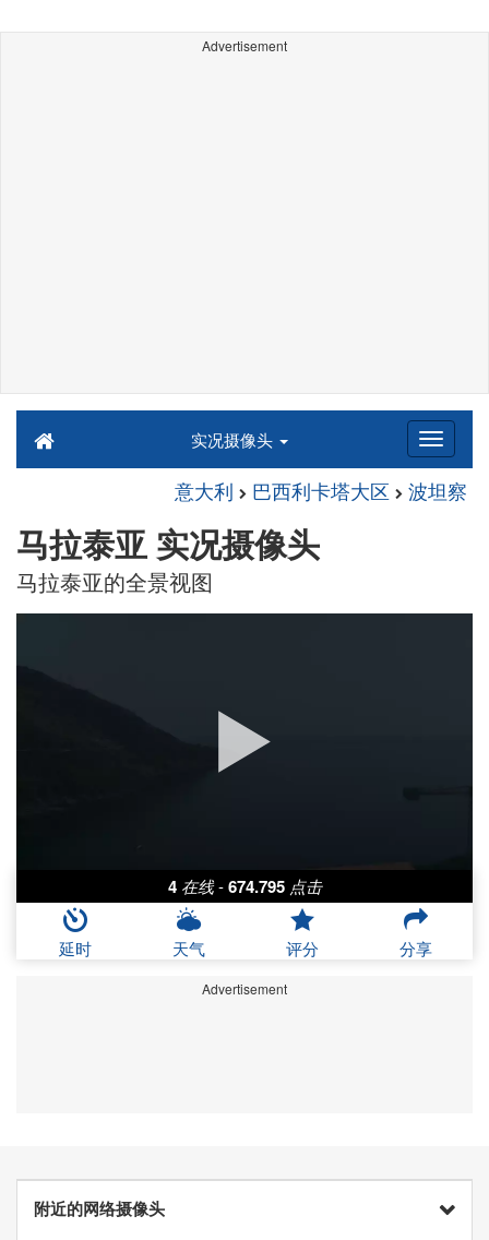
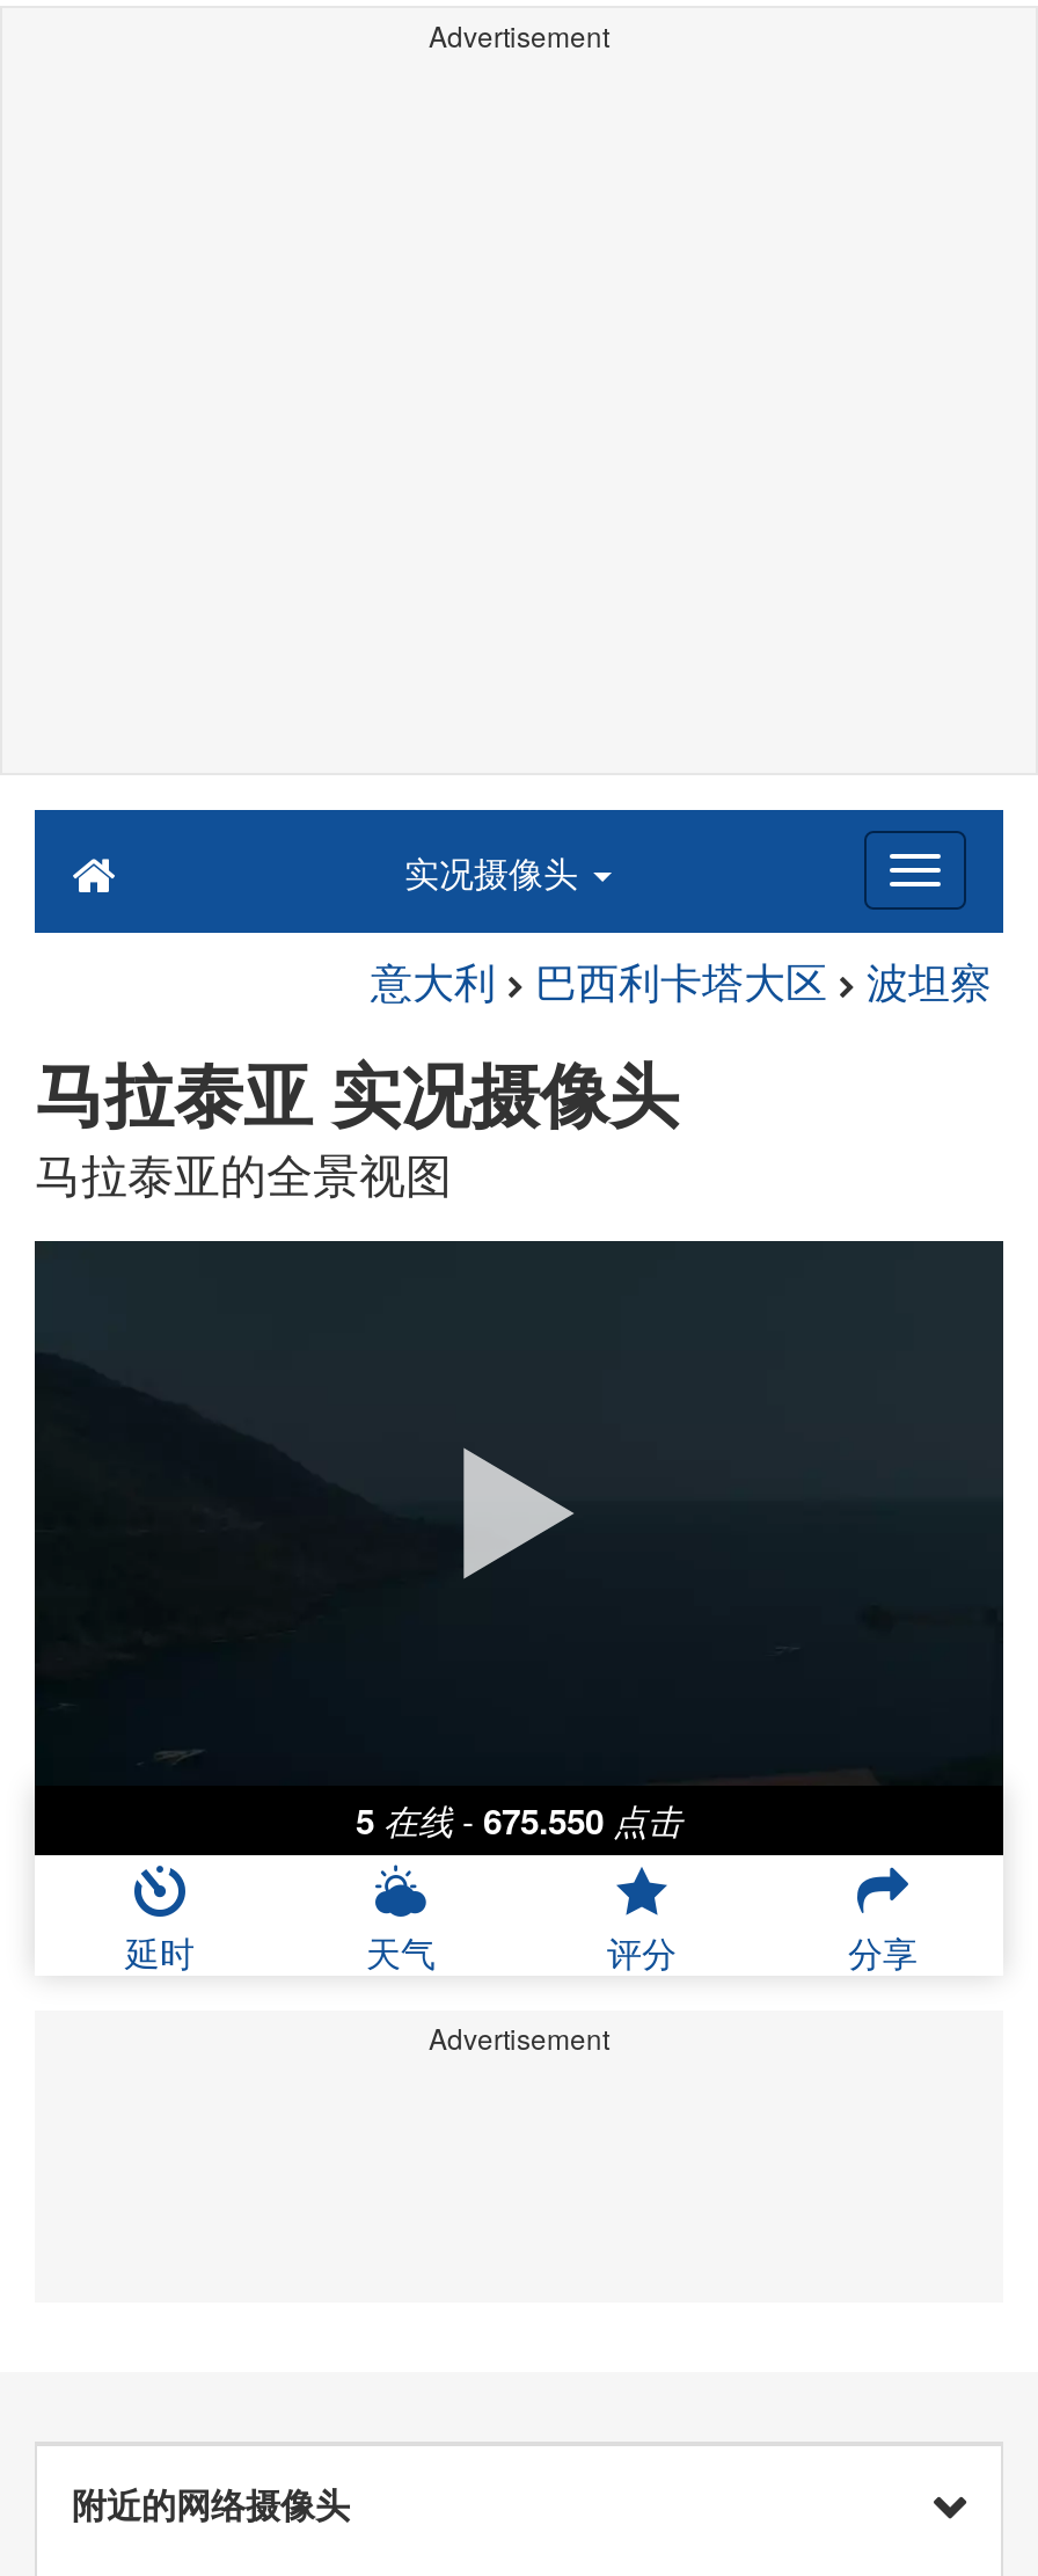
[168,874,321,898] 4 在线 - 674.795 点击 -> [356,1795,682,1846] 5 在线 - 675.550 点击

